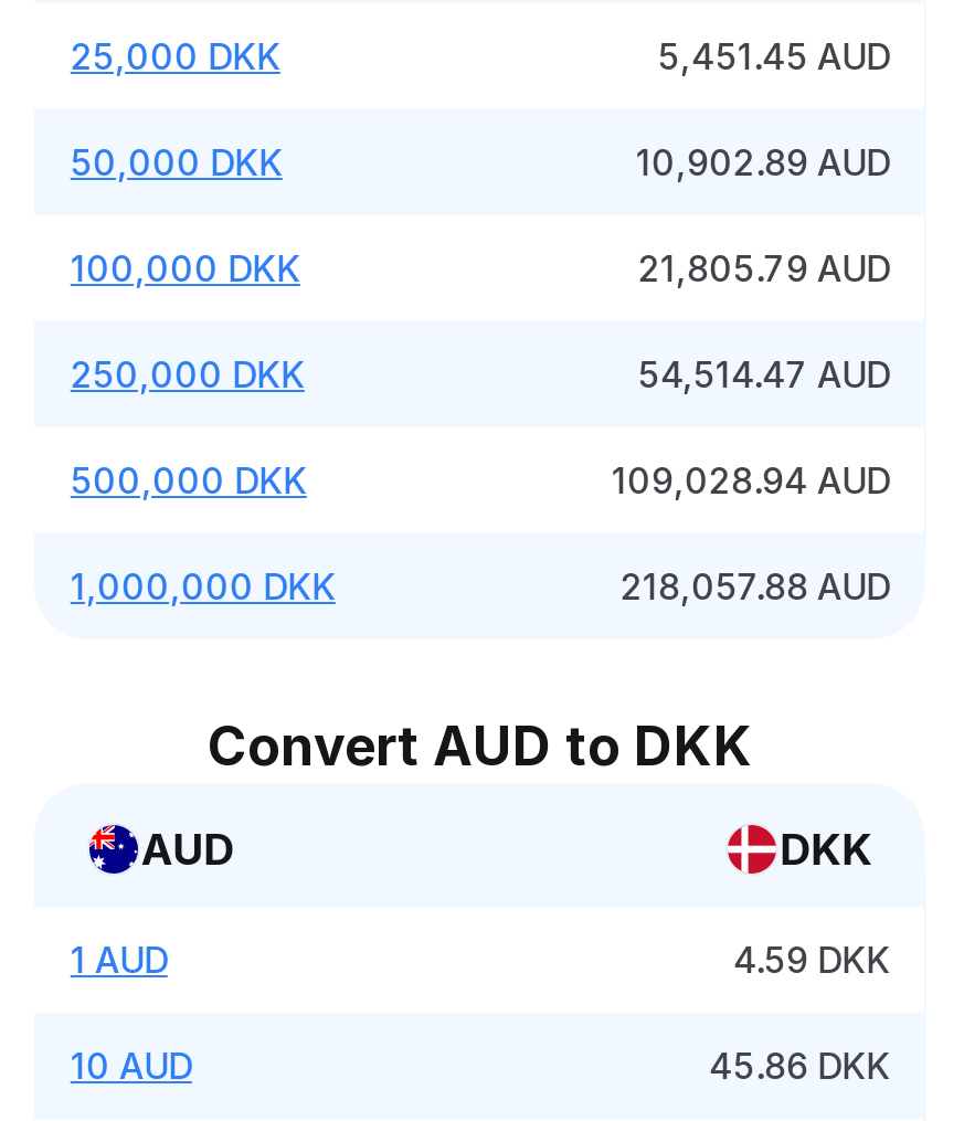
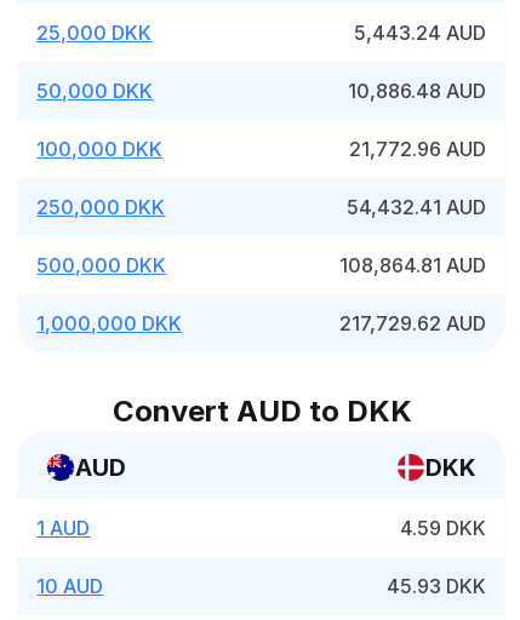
[658,34,890,78] 5,451.45 AUD -> [354,21,487,45] 5,443.24 AUD
[636,140,890,184] 10,902.89 AUD -> [348,79,487,103] 10,886.48 AUD
[638,246,890,290] 21,805.79 AUD -> [350,137,487,161] 21,772.96 AUD
[638,352,890,396] 54,514.47 AUD -> [347,195,487,219] 54,432.41 AUD
[612,458,890,503] 109,028.94 AUD -> [340,253,487,277] 108,864.81 AUD
[620,564,890,609] 218,057.88 AUD -> [340,311,487,335] 217,729.62 AUD
[709,1044,890,1088] 45.86 DKK -> [387,574,487,598] 45.93 DKK

